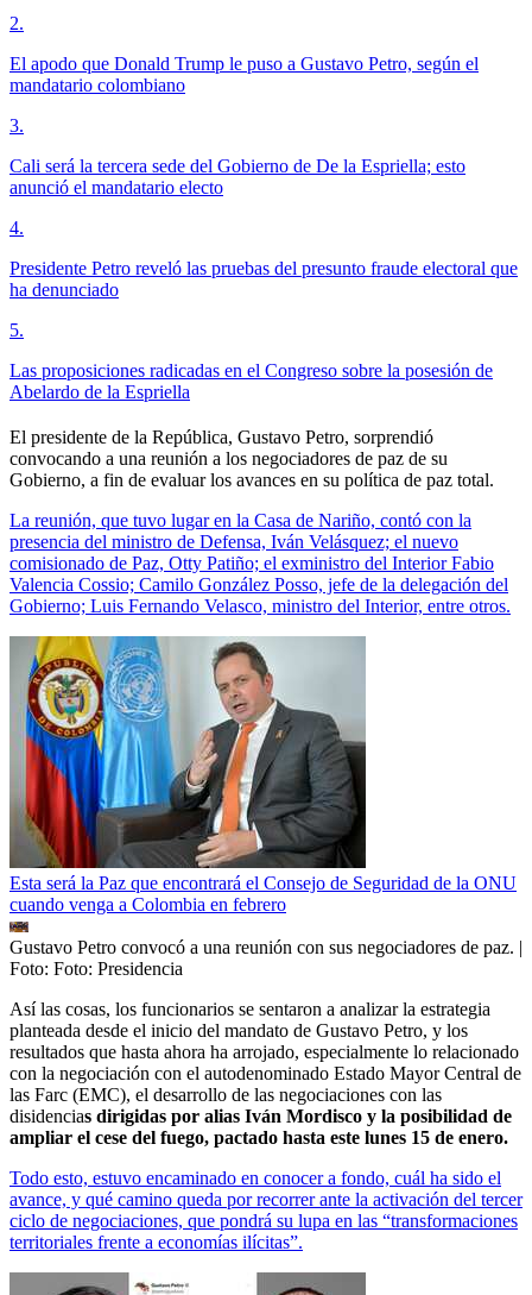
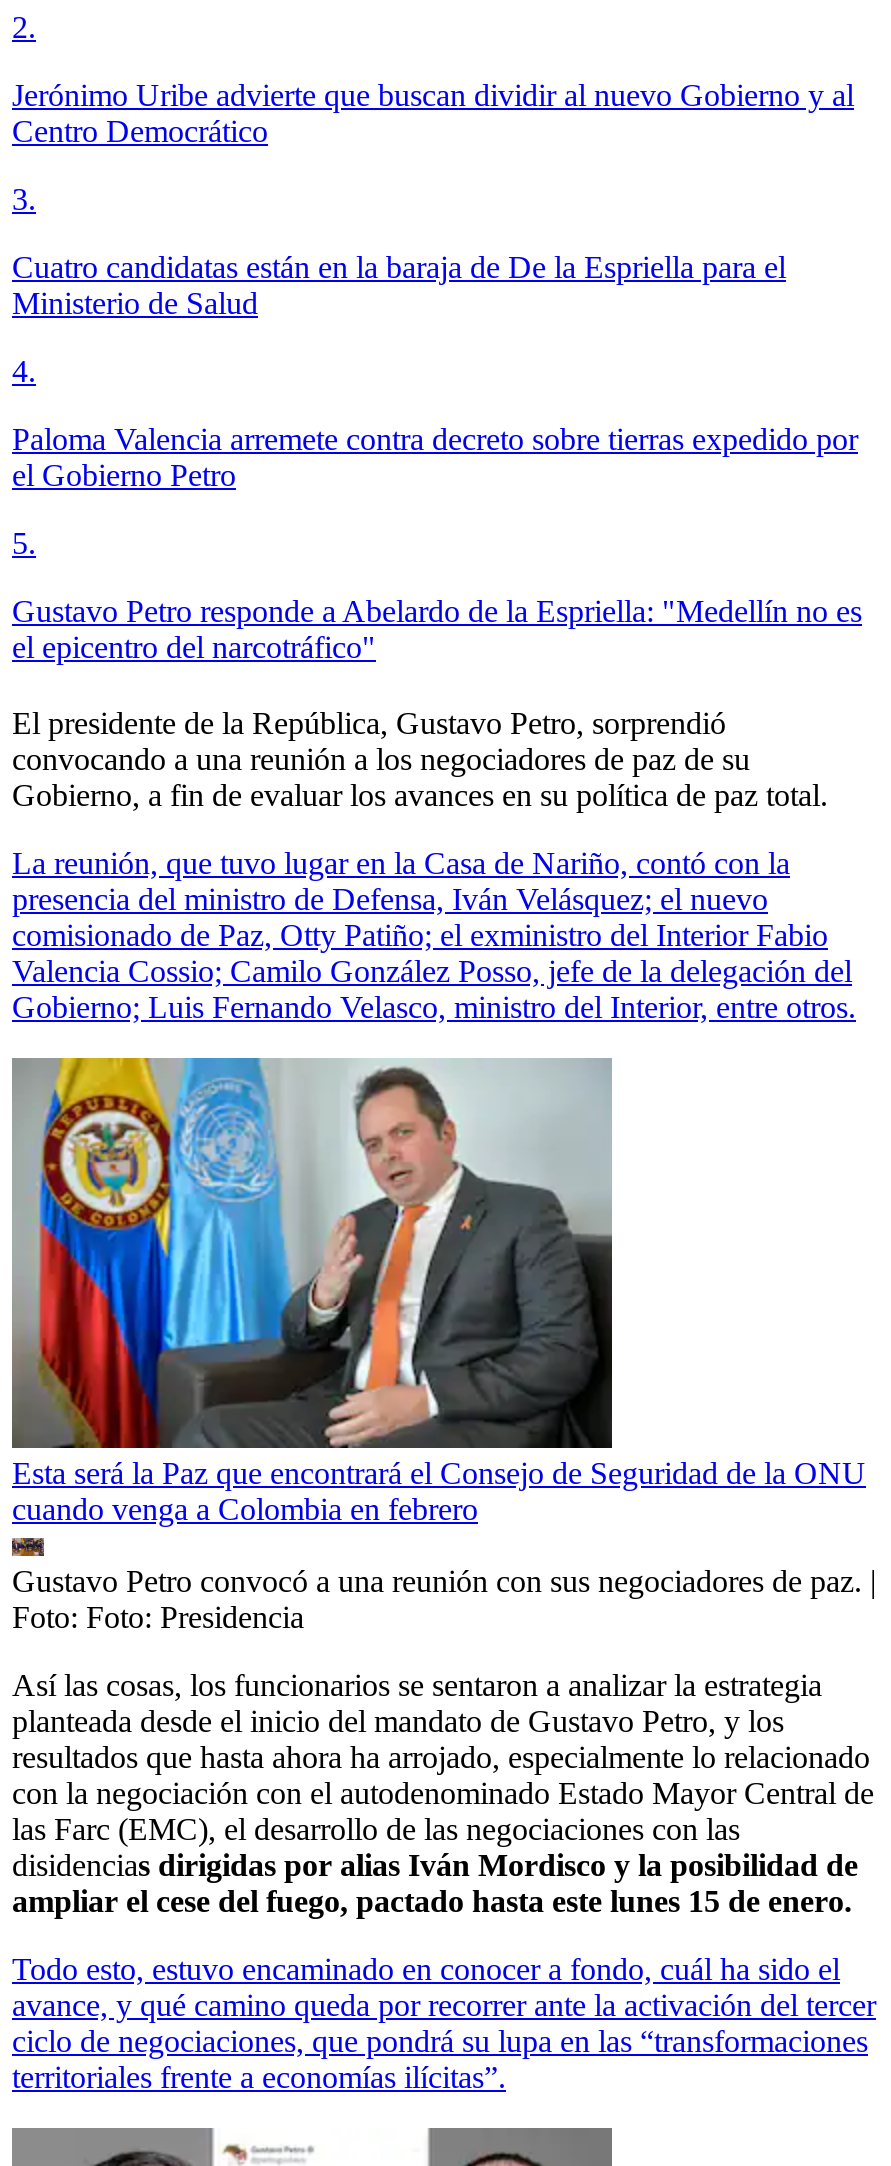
[9,53,479,95] El apodo que Donald Trump le puso a Gustavo Petro, según el | mandatario colombiano -> [12,77,854,147] Jerónimo Uribe advierte que buscan dividir al nuevo Gobierno y al | Centro Democrático
[9,155,465,197] Cali será la tercera sede del Gobierno de De la Espriella; esto | anunció el mandatario electo -> [12,249,786,319] Cuatro candidatas están en la baraja de De la Espriella para el | Ministerio de Salud
[9,258,518,299] Presidente Petro reveló las pruebas del presunto fraude electoral que | ha denunciado -> [12,421,858,491] Paloma Valencia arremete contra decreto sobre tierras expedido por | el Gobierno Petro
[9,360,493,402] Las proposiciones radicadas en el Congreso sobre la posesión de | Abelardo de la Espriella -> [12,593,862,663] Gustavo Petro responde a Abelardo de la Espriella: "Medellín no es | el epicentro del narcotráfico"

